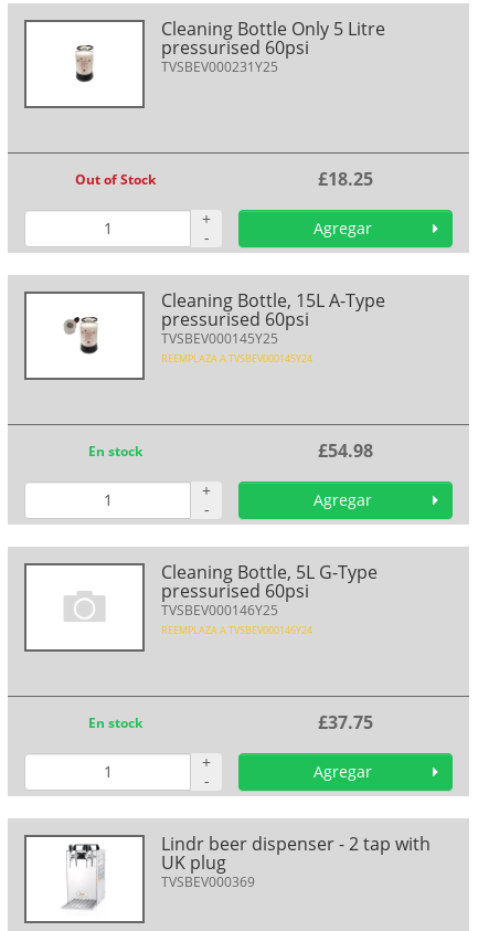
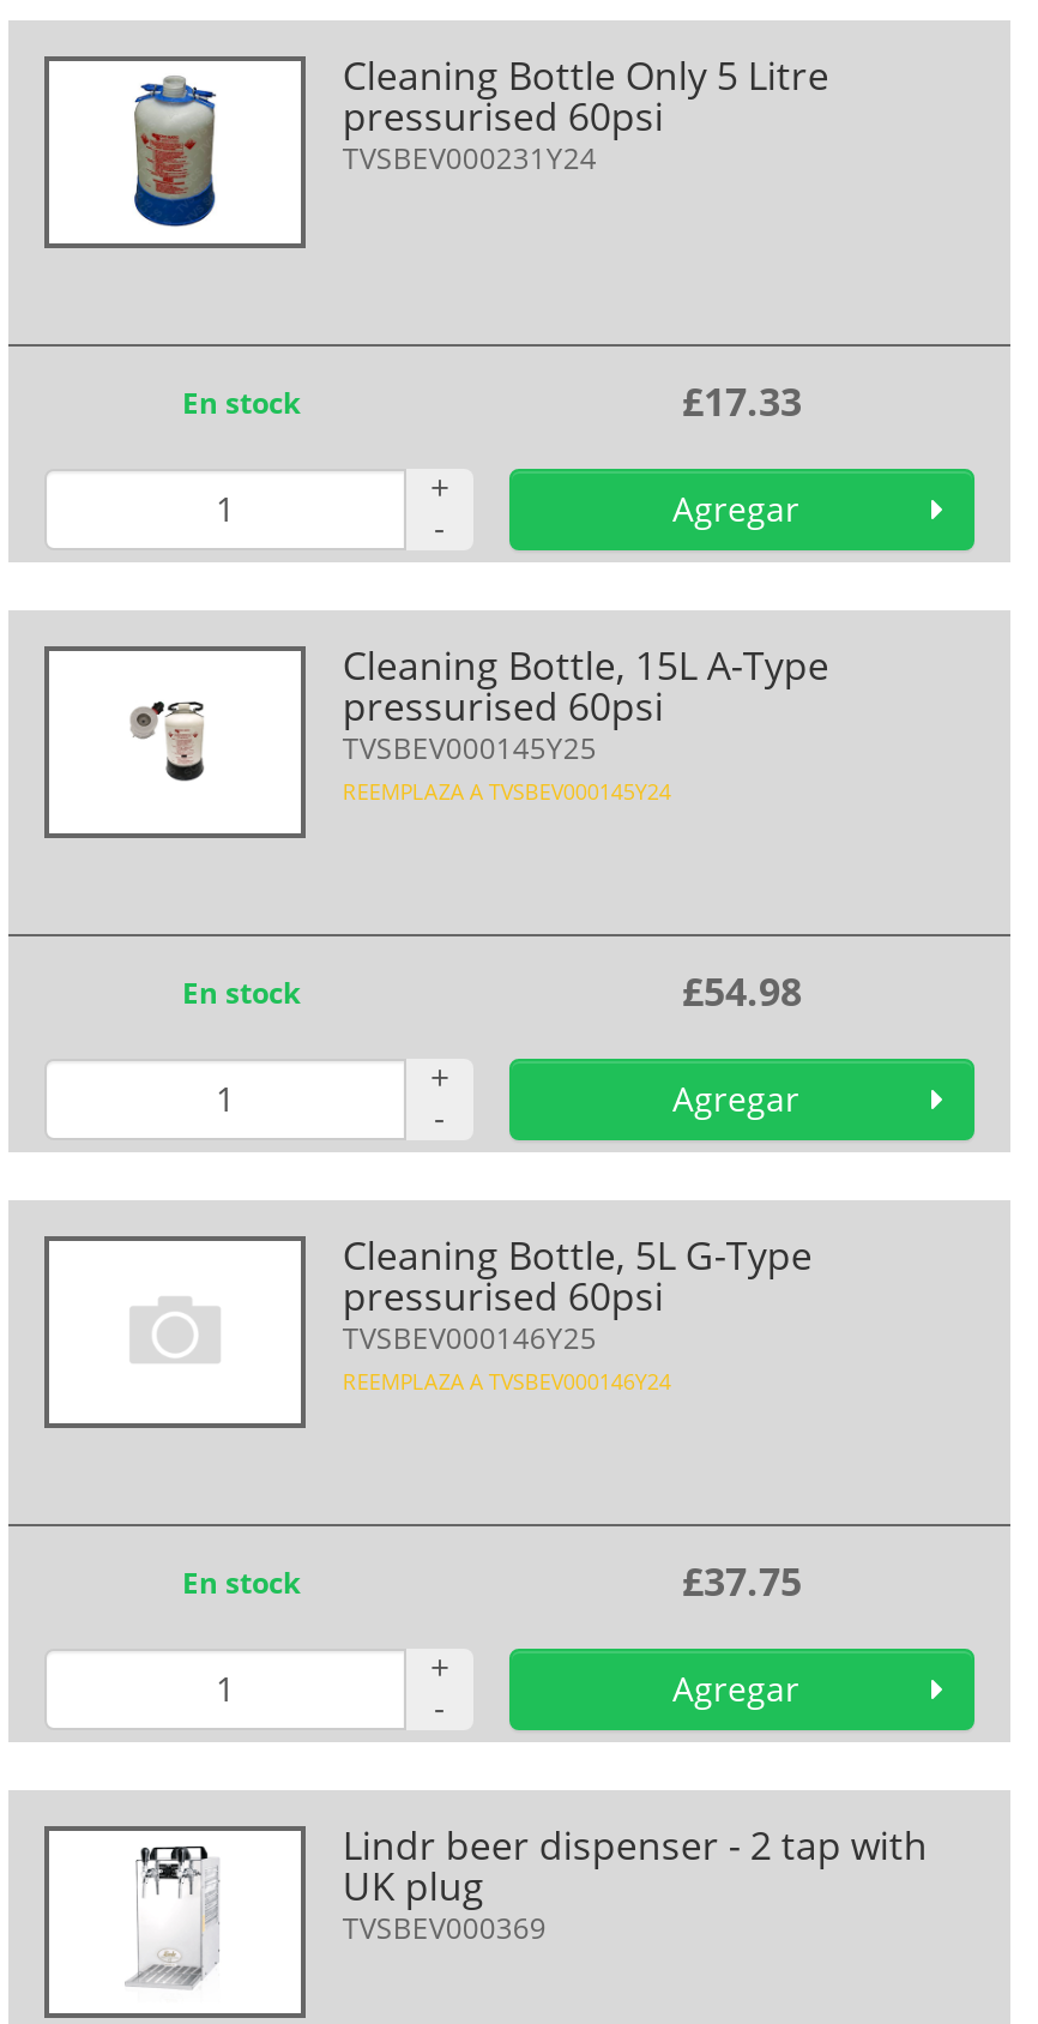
[66,30,103,98] [image] -> [131,76,217,229] [image]
[162,57,279,76] TVSBEV000231Y25 -> [342,138,596,179] TVSBEV000231Y24
[75,166,373,191] Out of Stock | £18.25 -> [182,374,802,427] En stock | £17.33

